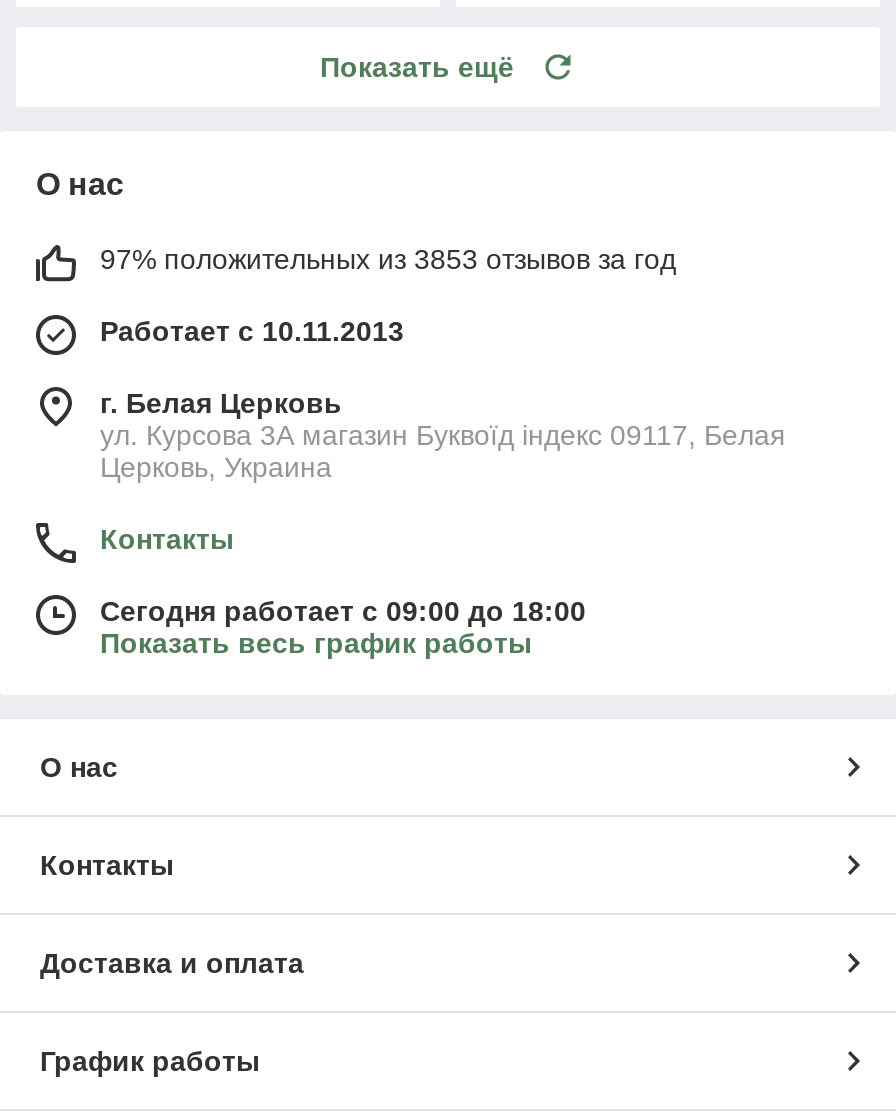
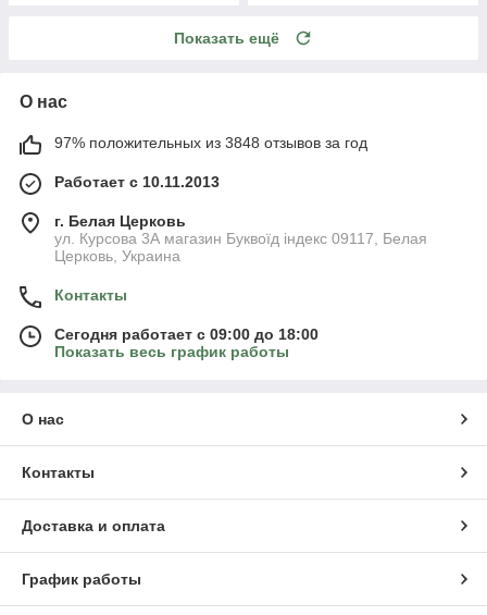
[100,243,676,275] 97% положительных из 3853 отзывов за год -> [54,134,367,151] 97% положительных из 3848 отзывов за год

